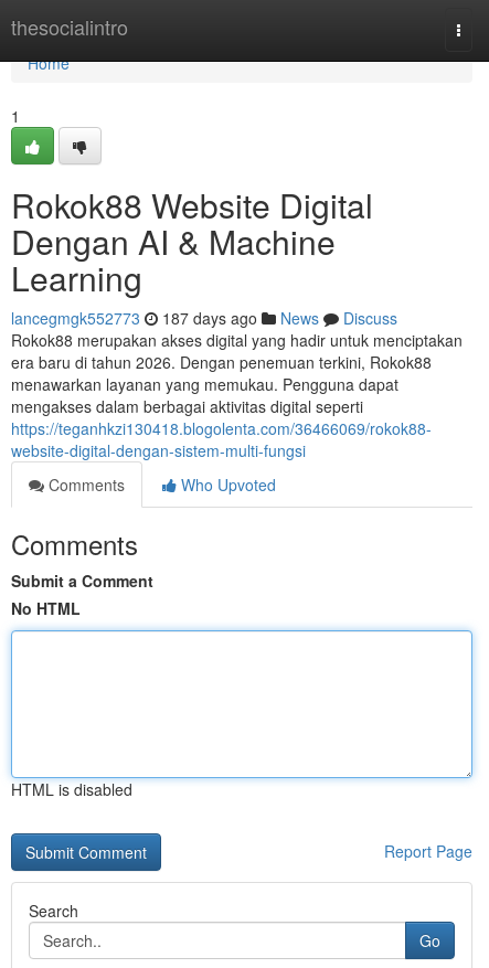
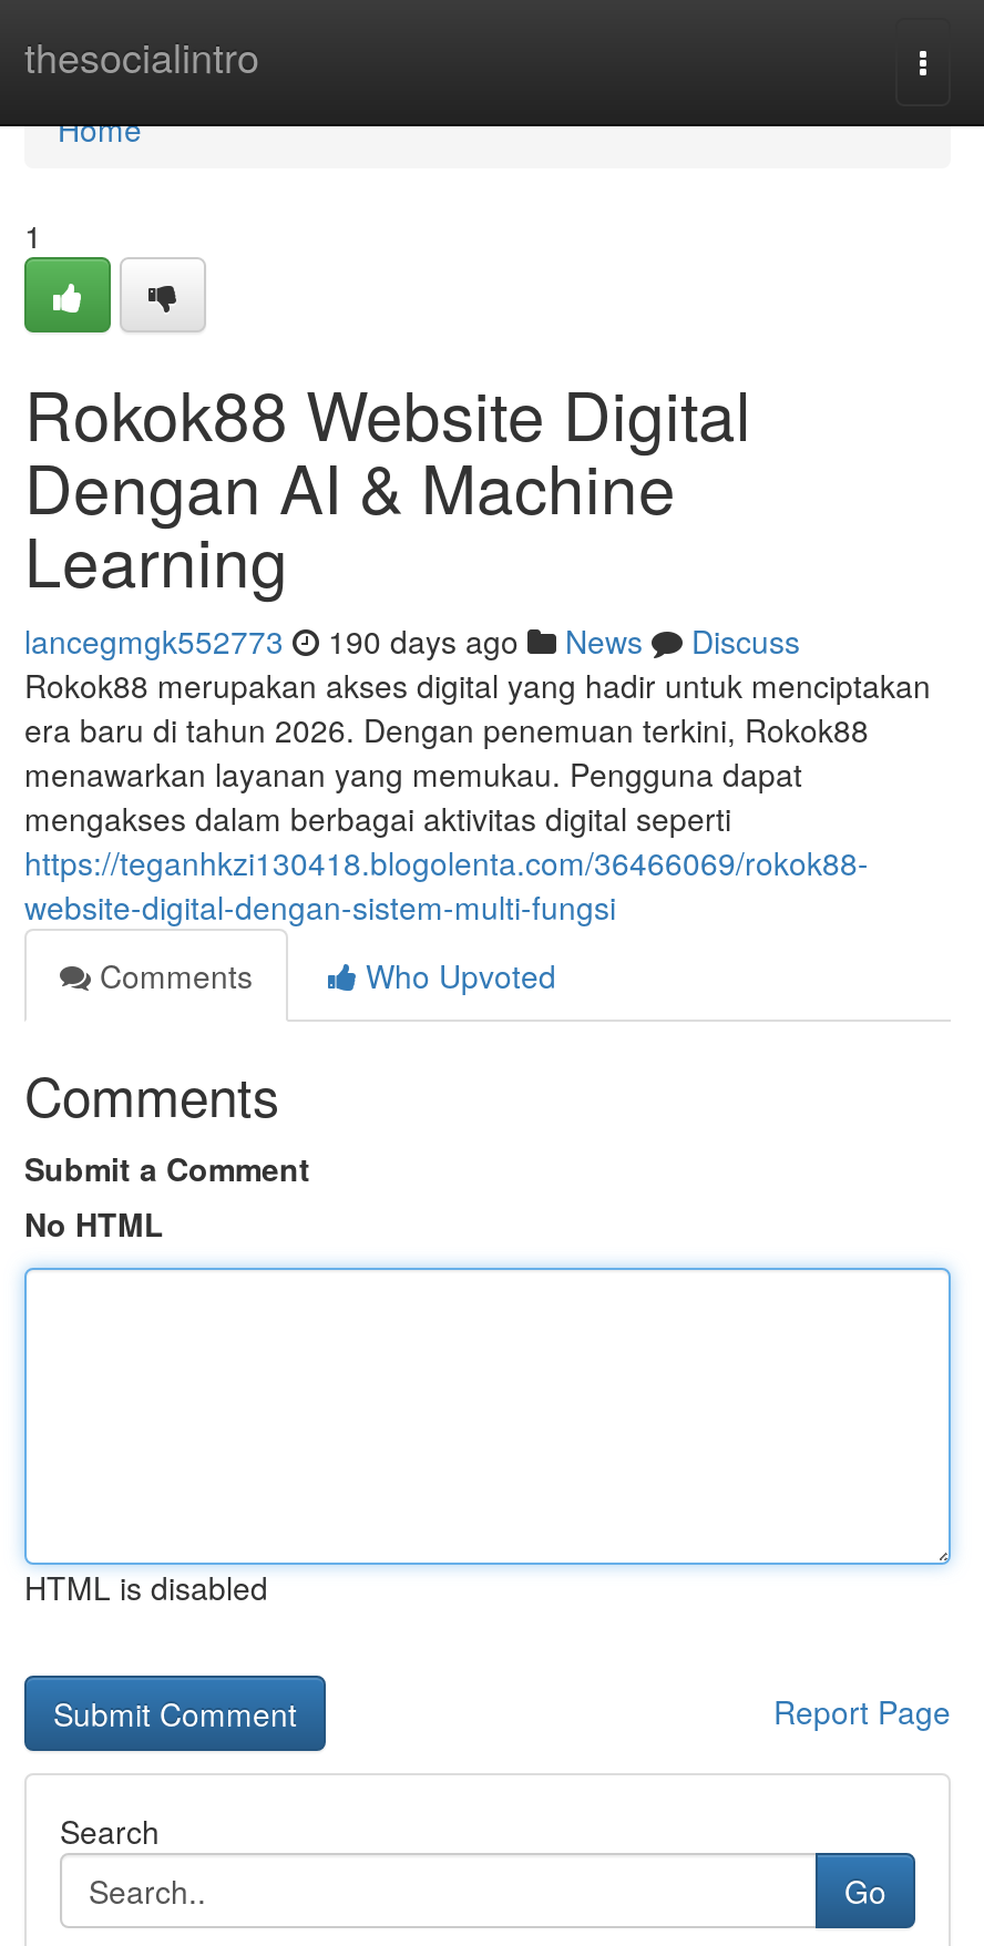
[11,307,397,329] lancegmgk552773 187 days ago News Discuss -> [24,618,800,663] lancegmgk552773 190 days ago News Discuss

